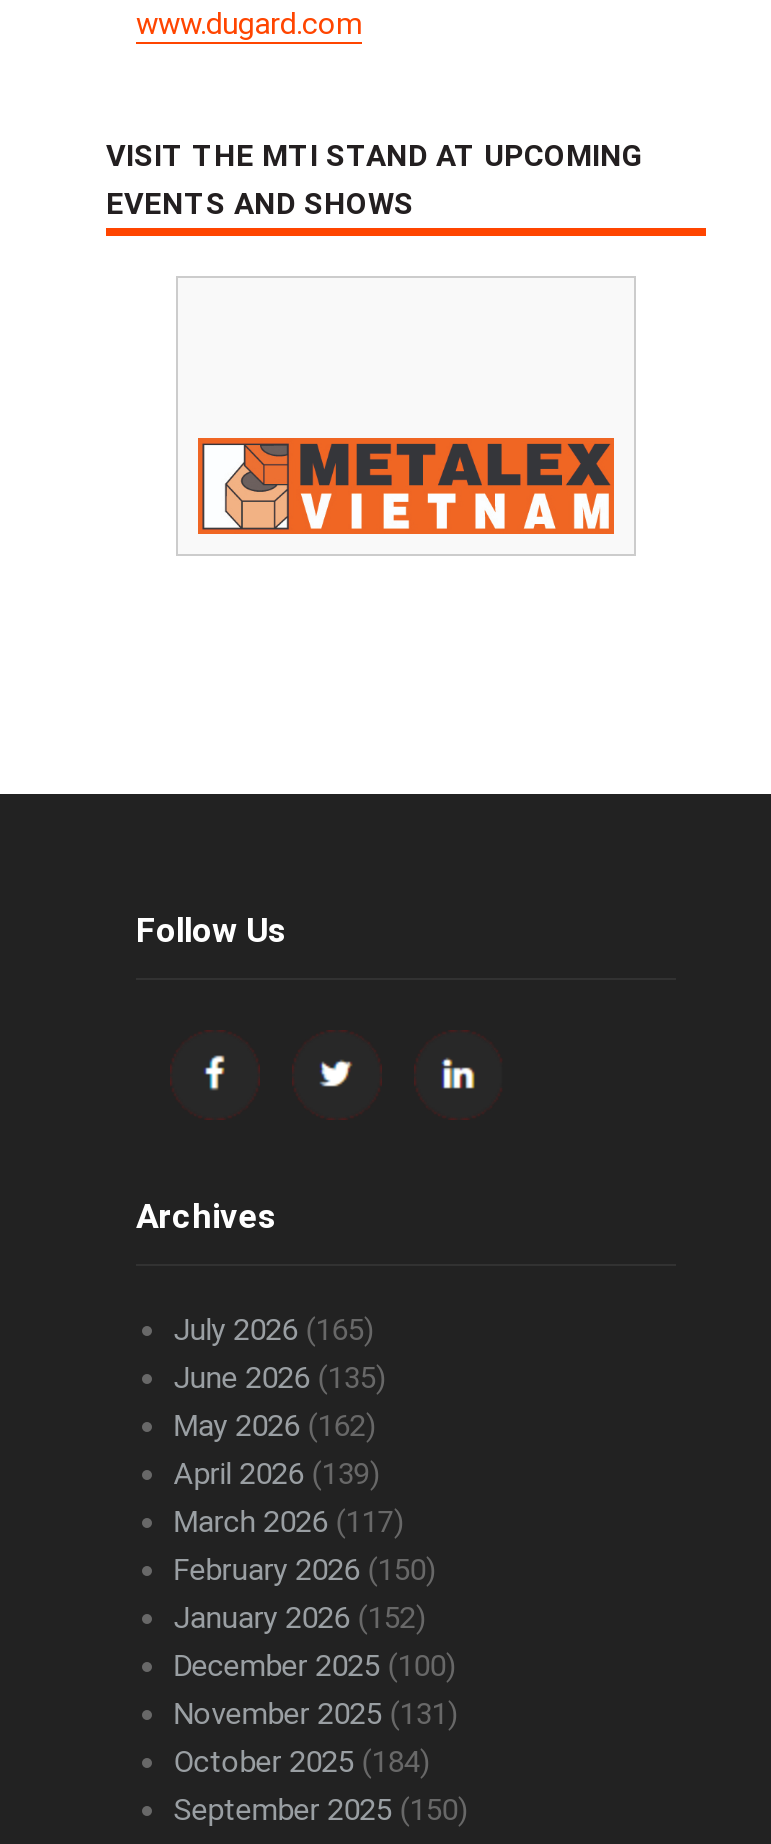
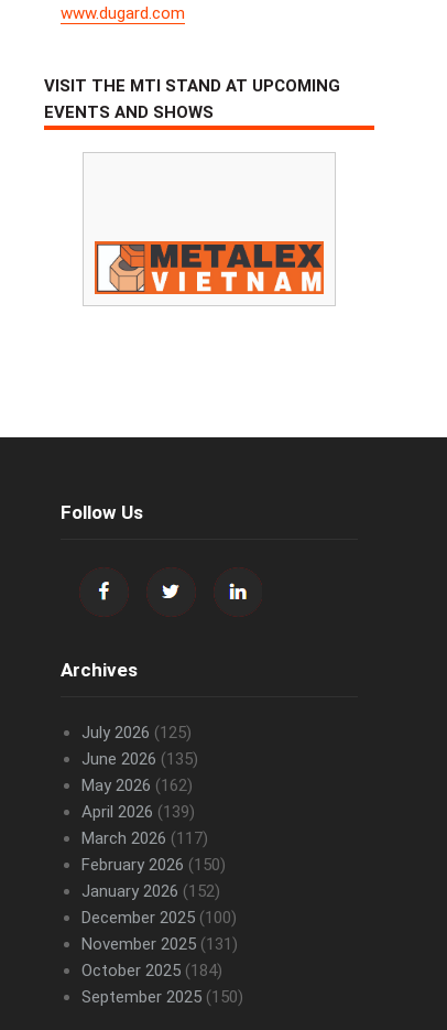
[174,1313,374,1349] July 2026 (165) -> [81,723,191,743] July 2026 (125)

